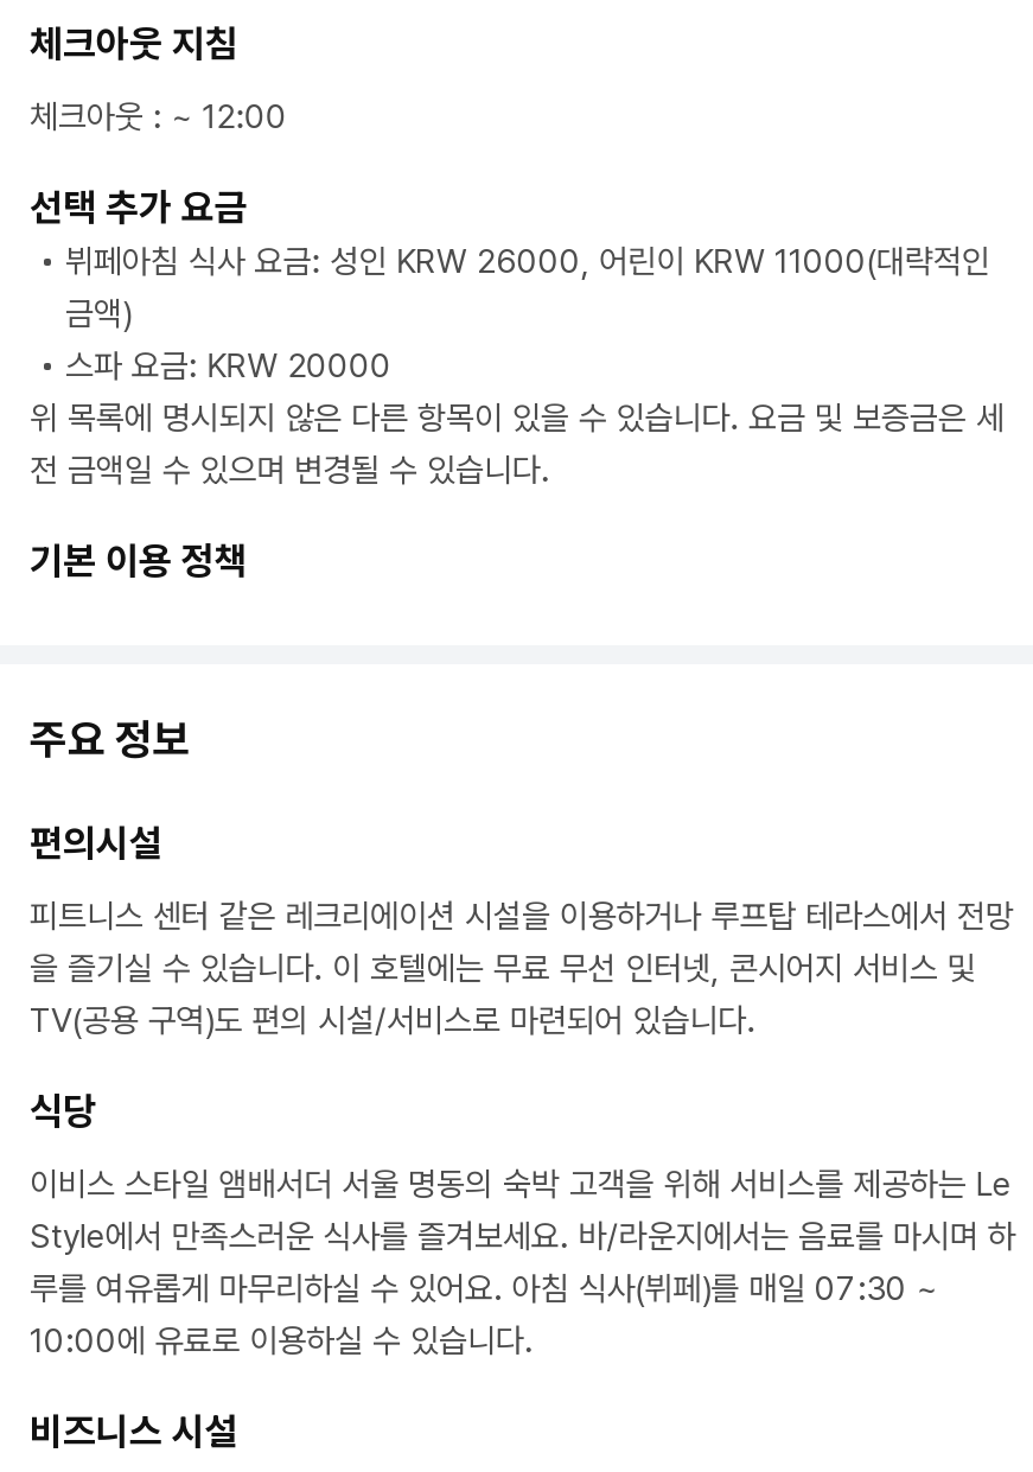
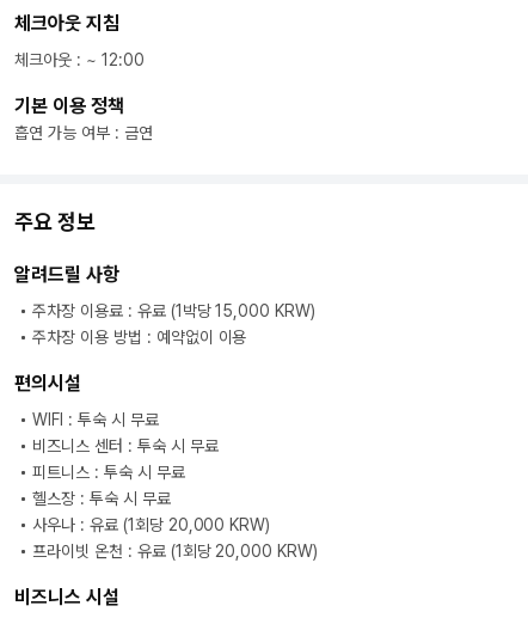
[30,185,1004,489] 선택 추가 요금 | 뷔페아침 식사 요금: 성인 KRW 26000, 어린이 KRW 11000(대략적인 | 금액) | 스파 요금: KRW 20000 | 위 목록에 명시되지 않은 다른 항목이 있을 수 있습니다. 요금 및 보증금은 세 | 전 금액일 수 있으며 변경될 수 있습니다. -> none
moved [30,539,247,584] -> [14,94,124,117]: 기본 이용 정책
none -> [14,123,152,142] 흡연 가능 여부 : 금연
moved [30,714,190,764] -> [14,209,95,234]: 주요 정보
none -> [14,263,316,347] 알려드릴 사항 | 주차장 이용료 : 유료 (1박당 15,000 KRW) | 주차장 이용 방법 : 예약없이 이용
[30,897,1016,1359] 피트니스 센터 같은 레크리에이션 시설을 이용하거나 루프탑 테라스에서 전망 | 을 즐기실 수 있습니다. 이 호텔에는 무료 무선 인터넷, 콘시어지 서비스 및 | TV(공용 구역)도 편의 시설/서비스로 마련되어 있습니다. | 식당 | 이비스 스타일 앰배서더 서울 명동의 숙박 고객을 위해 서비스를 제공하는 Le | Style에서 만족스러운 식사를 즐겨보세요. 바/라운지에서는 음료를 마시며 하 | 루를 여유롭게 마무리하실 수 있어요. 아침 식사(뷔페)를 매일 07:30 ~ | 10:00에 유료로 이용하실 수 있습니다. -> [32,410,318,561] WIFI : 투숙 시 무료 | 비즈니스 센터 : 투숙 시 무료 | 피트니스 : 투숙 시 무료 | 헬스장 : 투숙 시 무료 | 사우나 : 유료 (1회당 20,000 KRW) | 프라이빗 온천 : 유료 (1회당 20,000 KRW)

